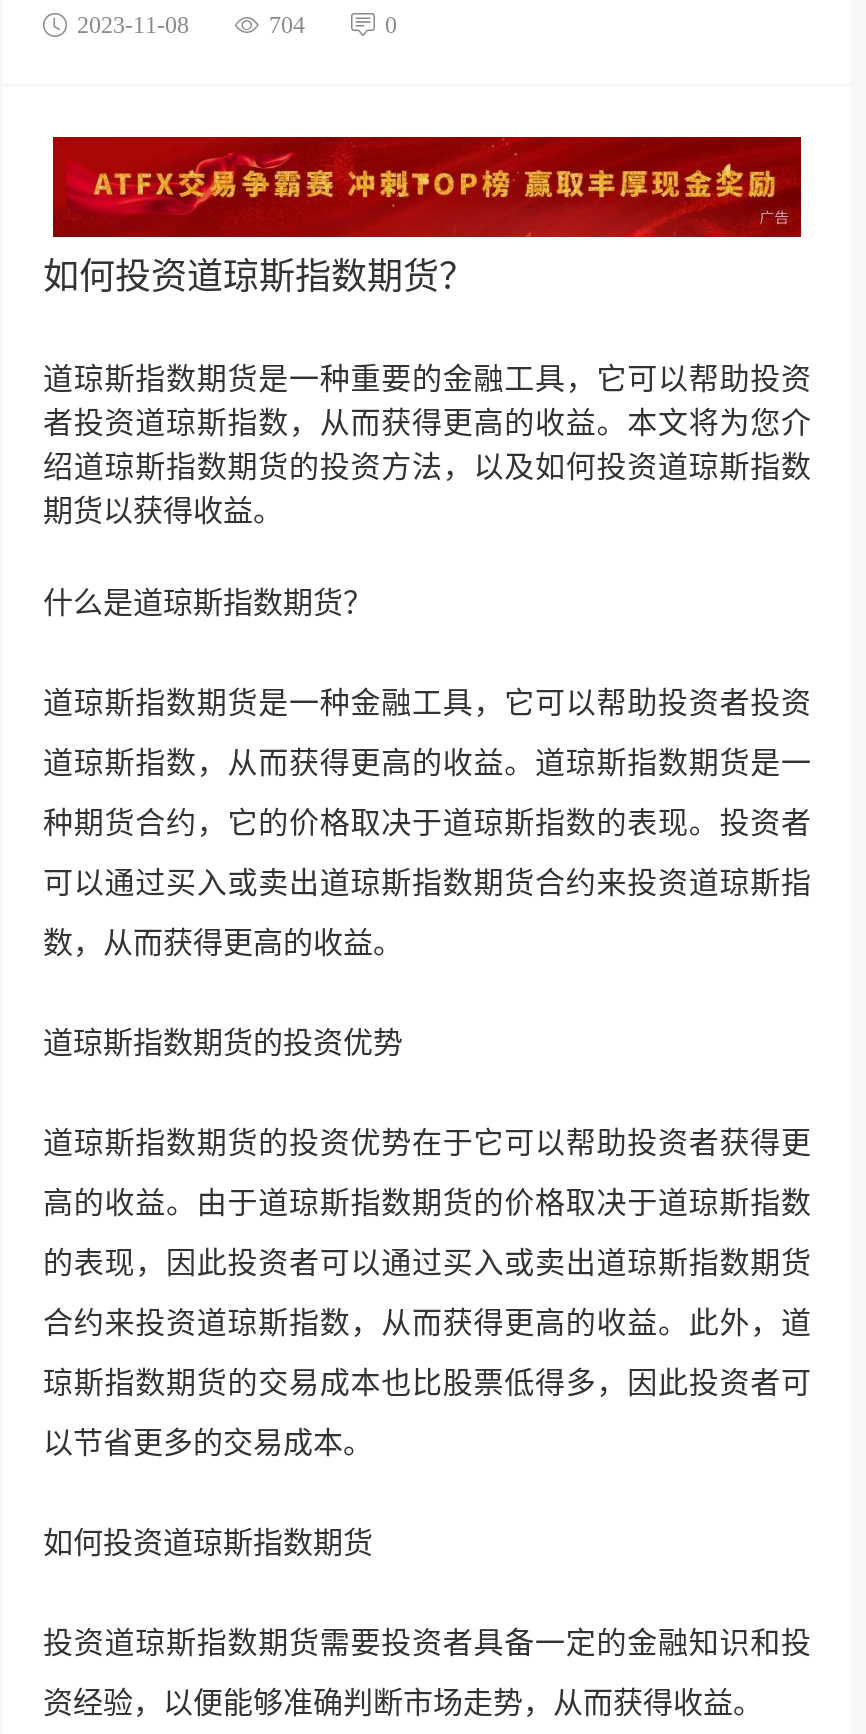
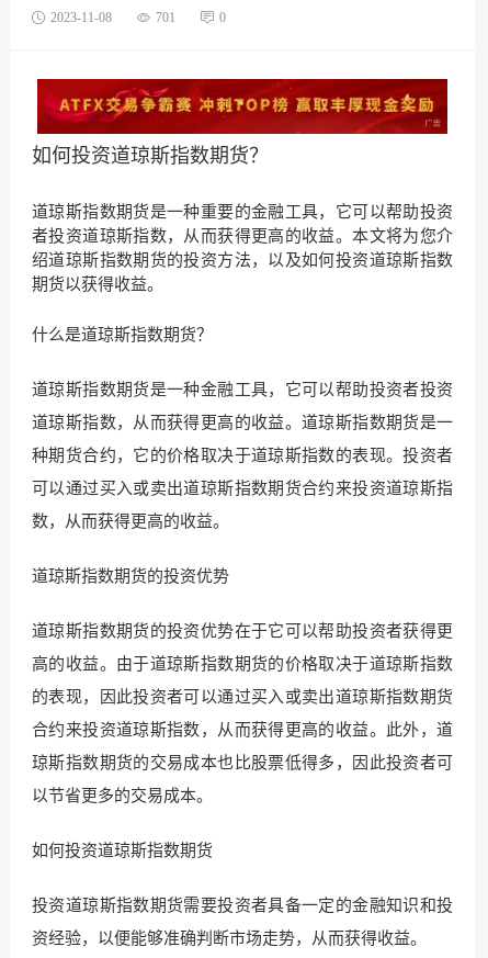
[269,11,305,39] 704 -> [156,10,175,25] 701

